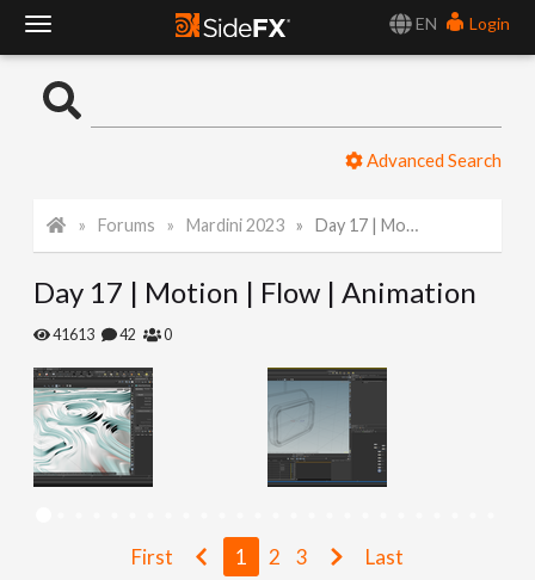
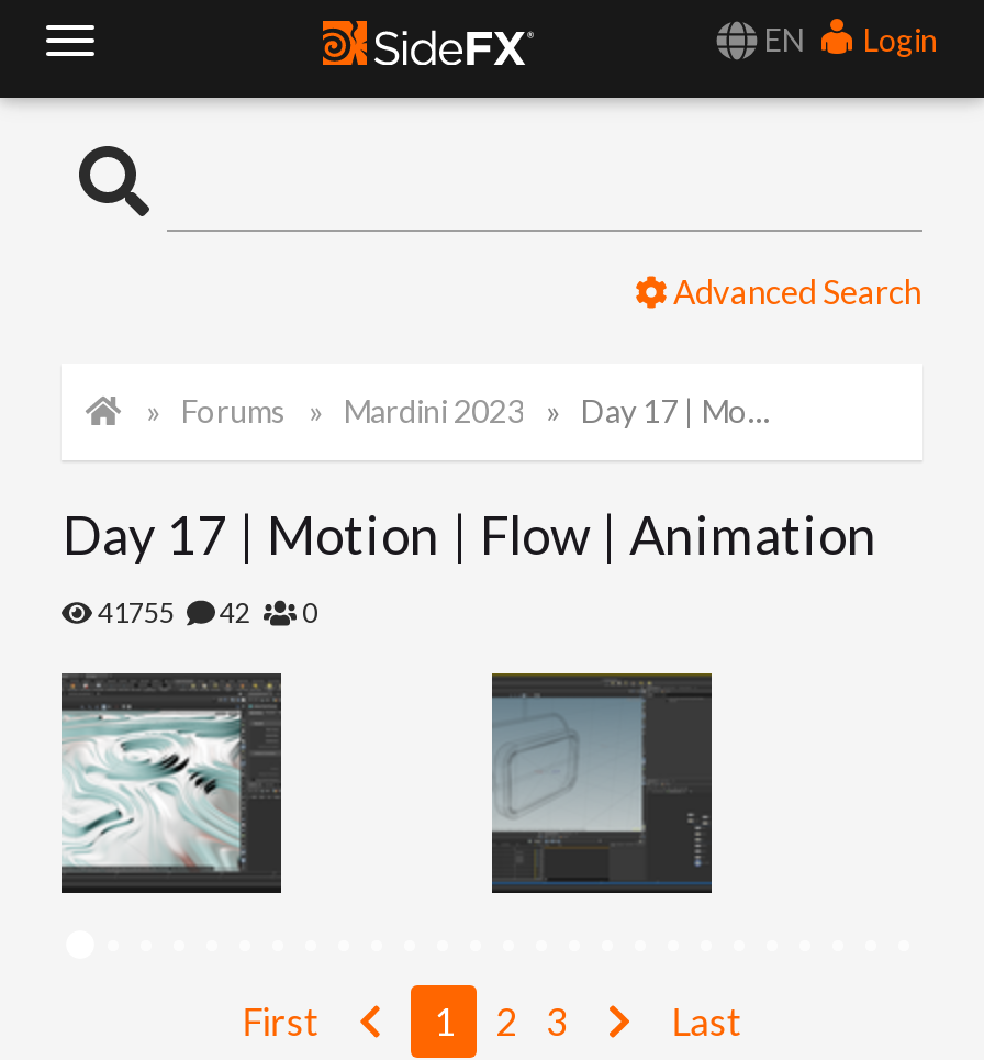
[51,326,172,344] 41613 42 0 -> [93,596,317,629] 41755 42 0

